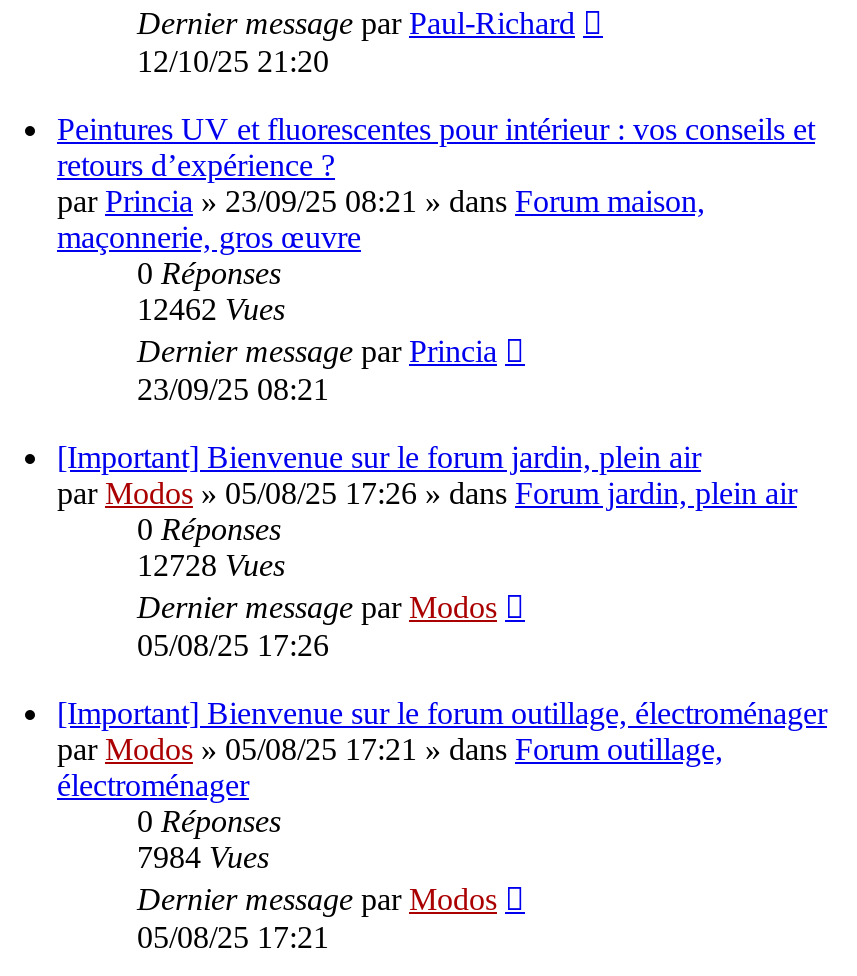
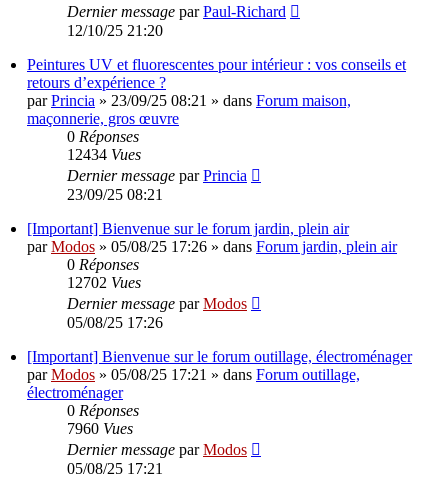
[137,291,285,325] 12462 Vues -> [67,146,141,163] 12434 Vues
[137,547,285,581] 12728 Vues -> [67,274,141,291] 12702 Vues
[137,839,269,873] 7984 Vues -> [67,420,133,437] 7960 Vues

